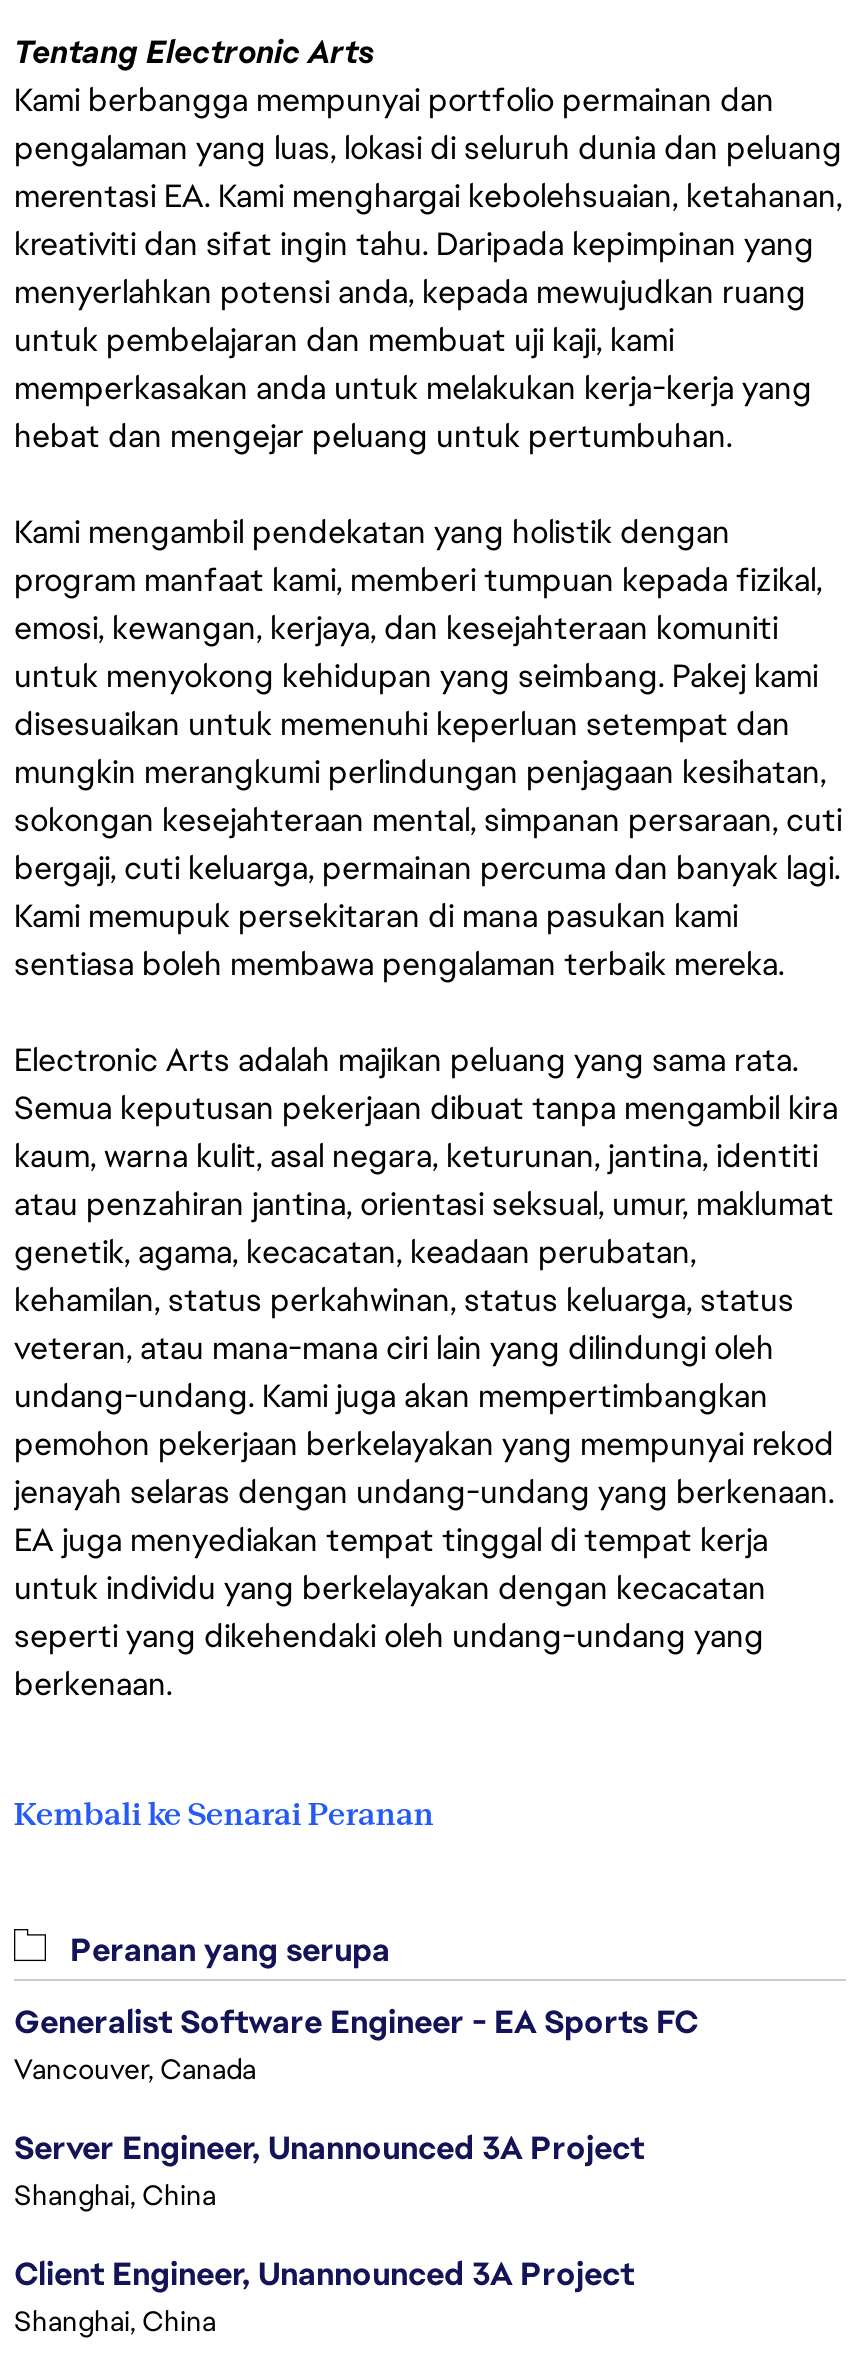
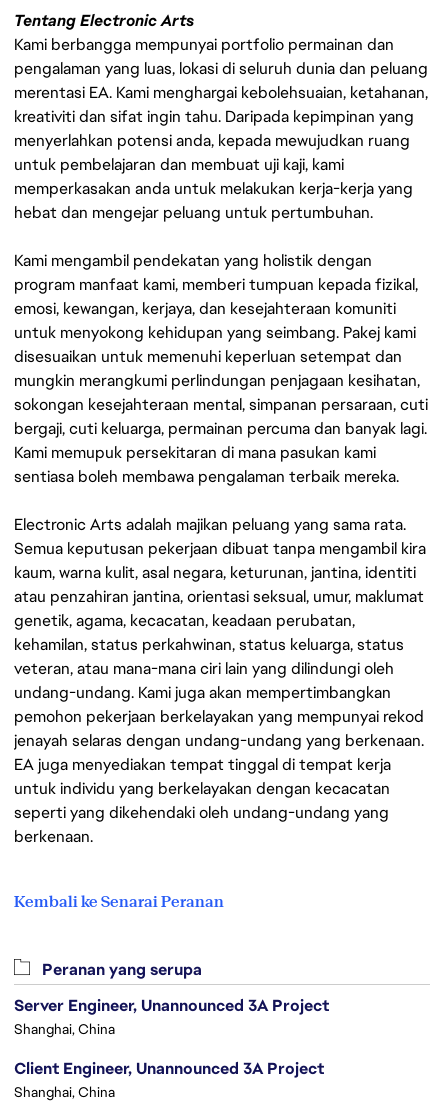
[14,2001,698,2087] Generalist Software Engineer - EA Sports FC | Vancouver, Canada -> none

